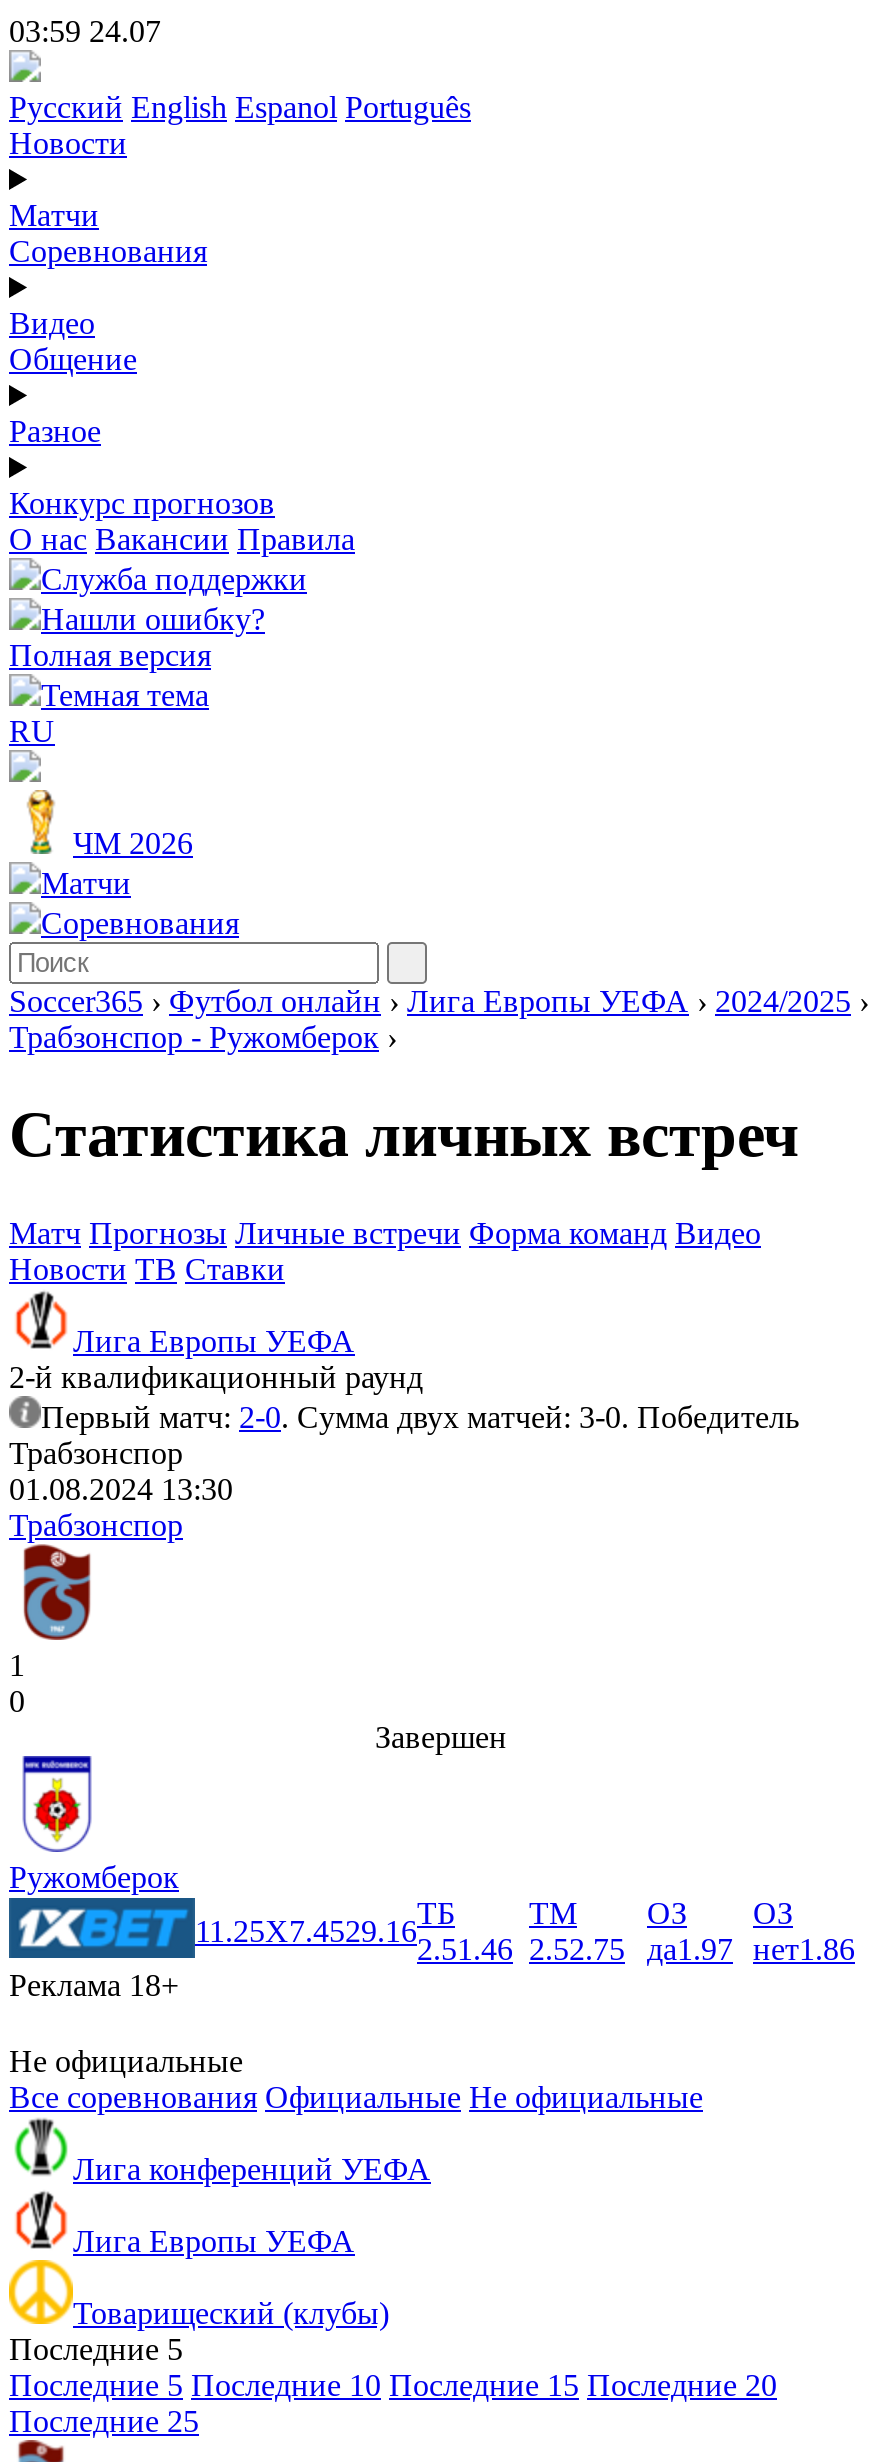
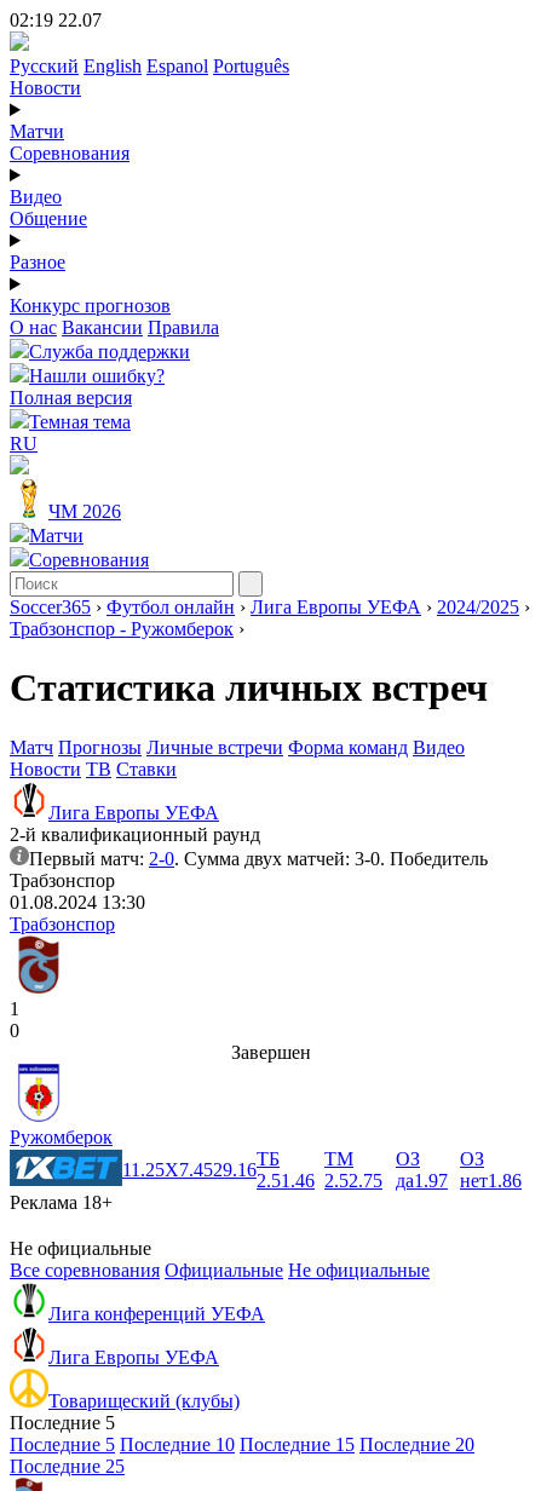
[9,14,161,48] 03:59 24.07 -> [10,10,102,30] 02:19 22.07

